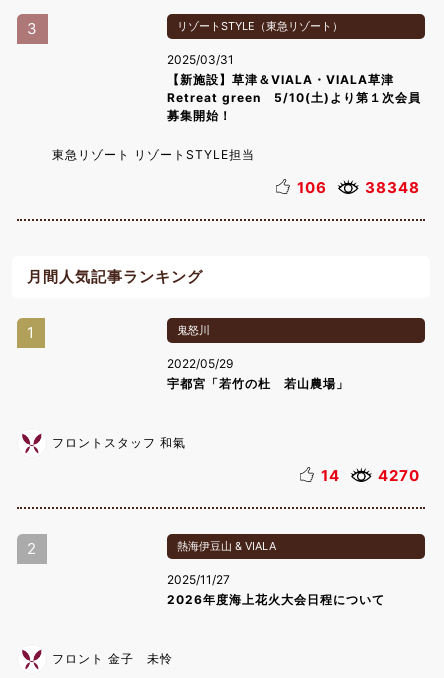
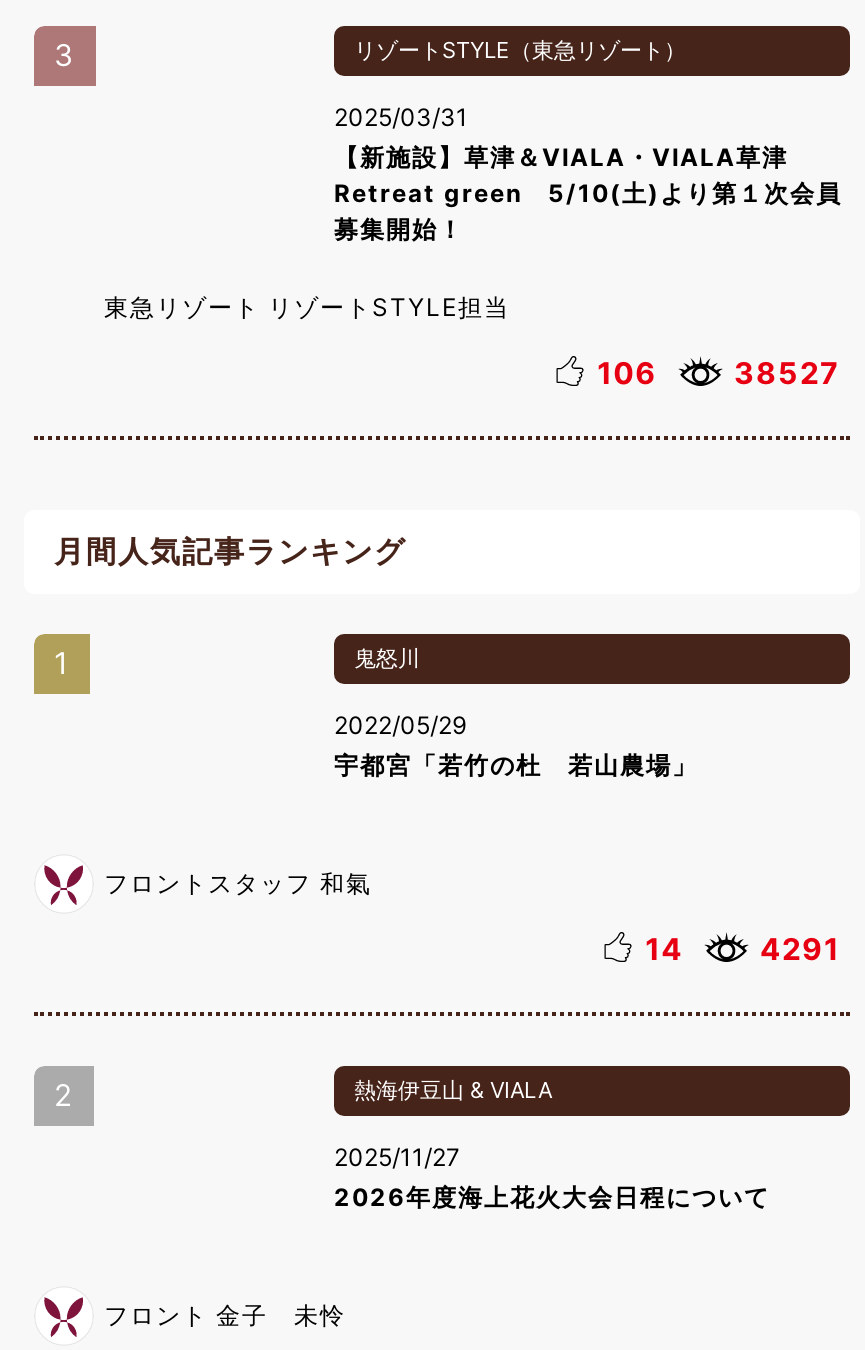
[365,178,420,197] 38348 -> [734,354,840,392] 38527
[378,466,420,485] 4270 -> [760,930,840,968] 4291

